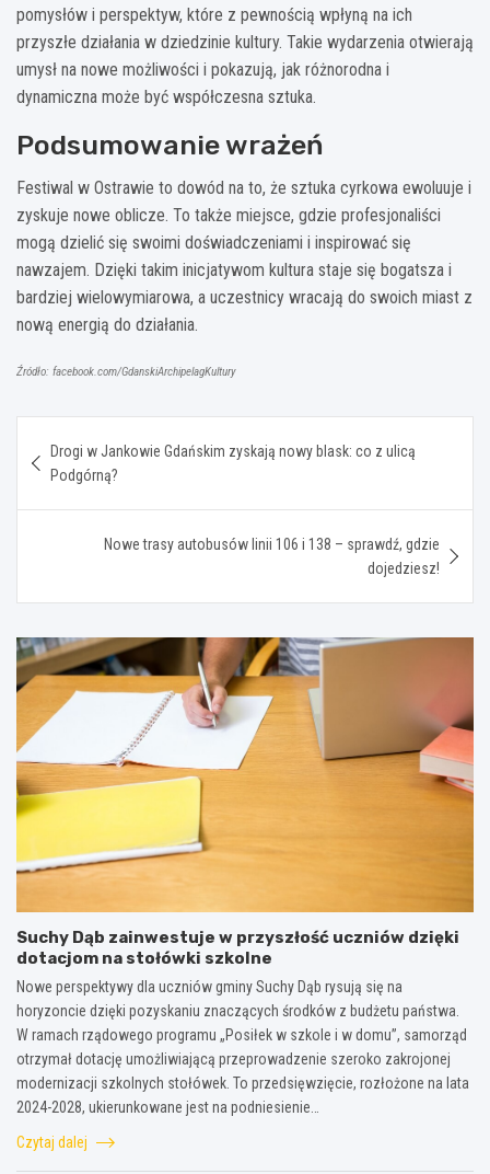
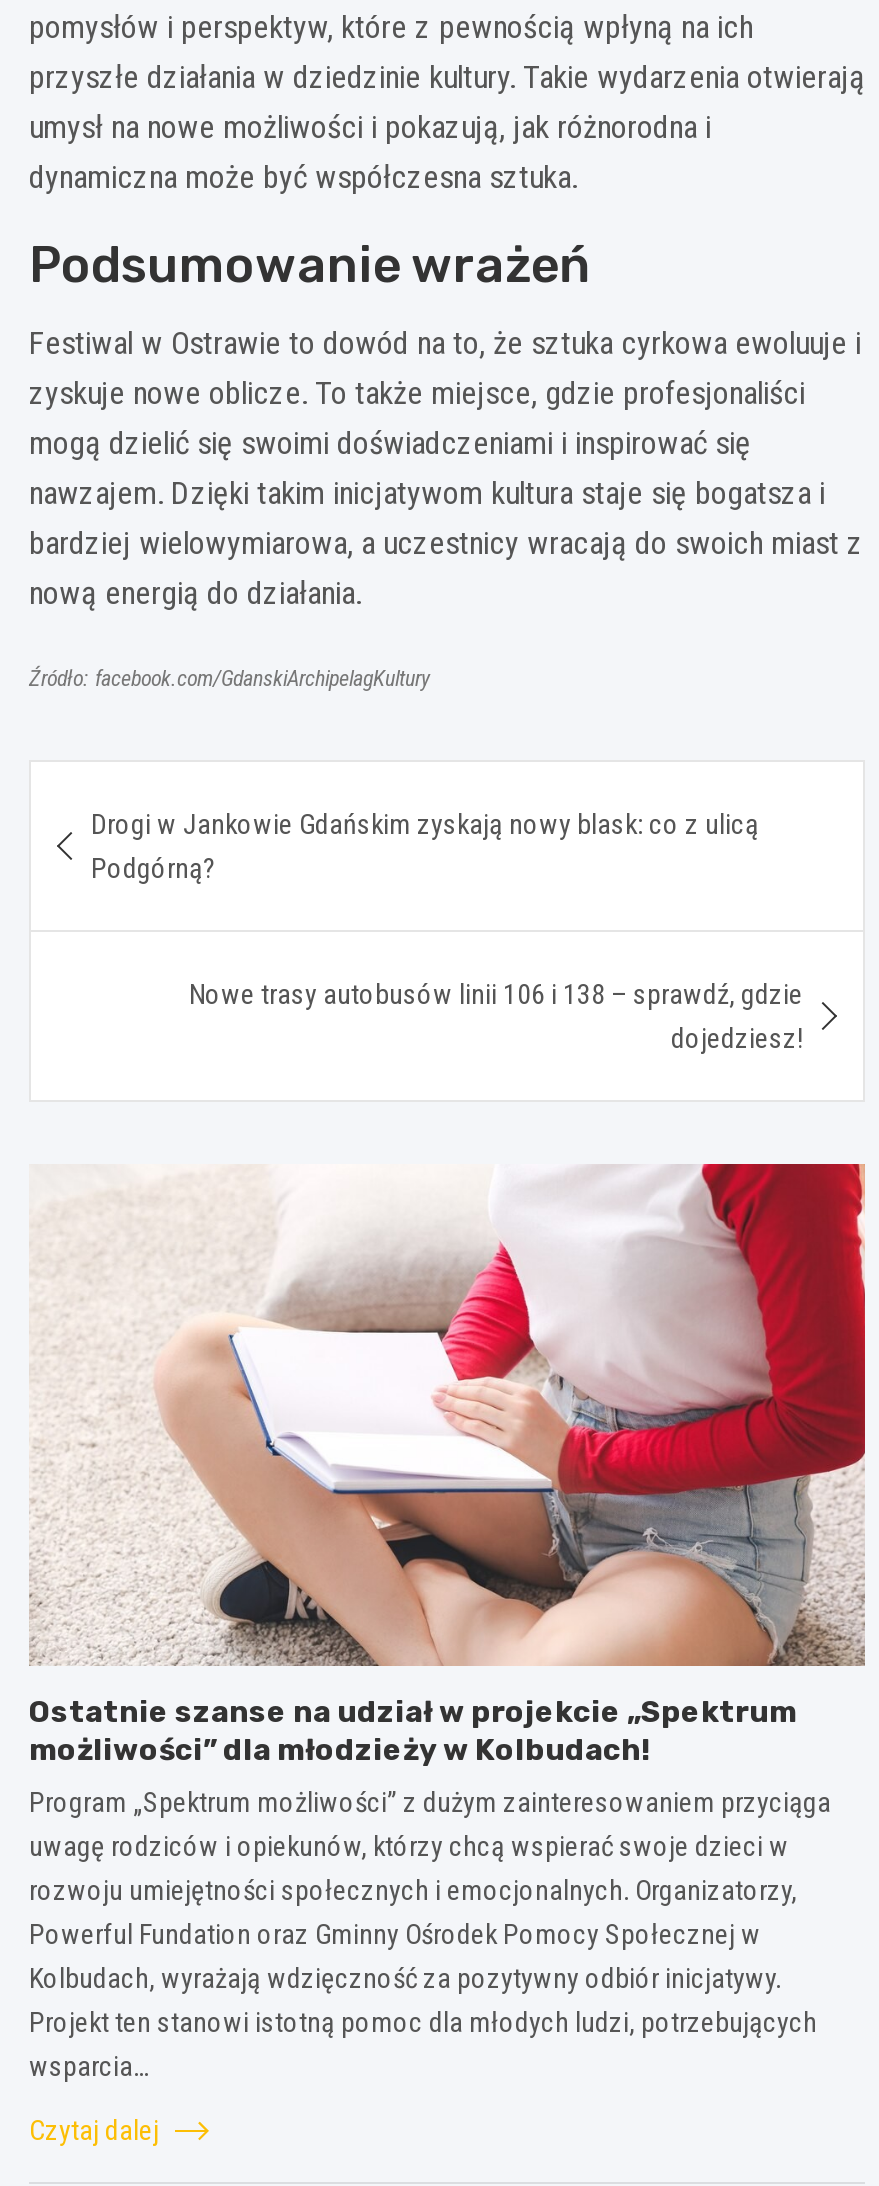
[15,636,475,968] [image] | Suchy Dąb zainwestuje w przyszłość uczniów dzięki | dotacjom na stołówki szkolne -> [29,1162,867,1767] [image] | Ostatnie szanse na udział w projekcie „Spektrum | możliwości” dla młodzieży w Kolbudach!
[16,978,469,1116] Nowe perspektywy dla uczniów gminy Suchy Dąb rysują się na | horyzoncie dzięki pozyskaniu znaczących środków z budżetu państwa. | W ramach rządowego programu „Posiłek w szkole i w domu”, samorząd | otrzymał dotację umożliwiającą przeprowadzenie szeroko zakrojonej | modernizacji szkolnych stołówek. To przedsięwzięcie, rozłożone na lata | 2024-2028, ukierunkowane jest na podniesienie… -> [29,1785,831,2081] Program „Spektrum możliwości” z dużym zainteresowaniem przyciąga | uwagę rodziców i opiekunów, którzy chcą wspierać swoje dzieci w | rozwoju umiejętności społecznych i emocjonalnych. Organizatorzy, | Powerful Fundation oraz Gminny Ośrodek Pomocy Społecznej w | Kolbudach, wyrażają wdzięczność za pozytywny odbiór inicjatywy. | Projekt ten stanowi istotną pomoc dla młodych ludzi, potrzebujących | wsparcia…

